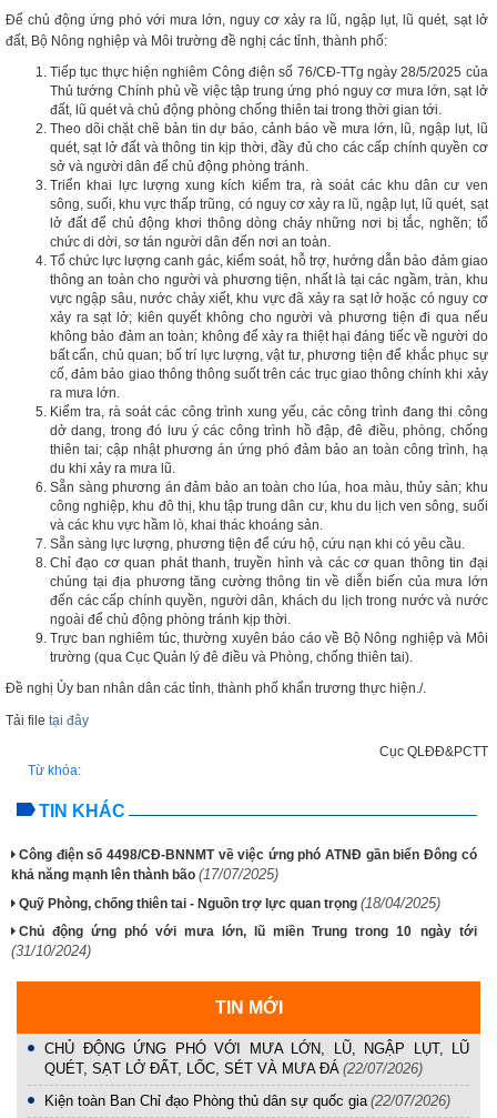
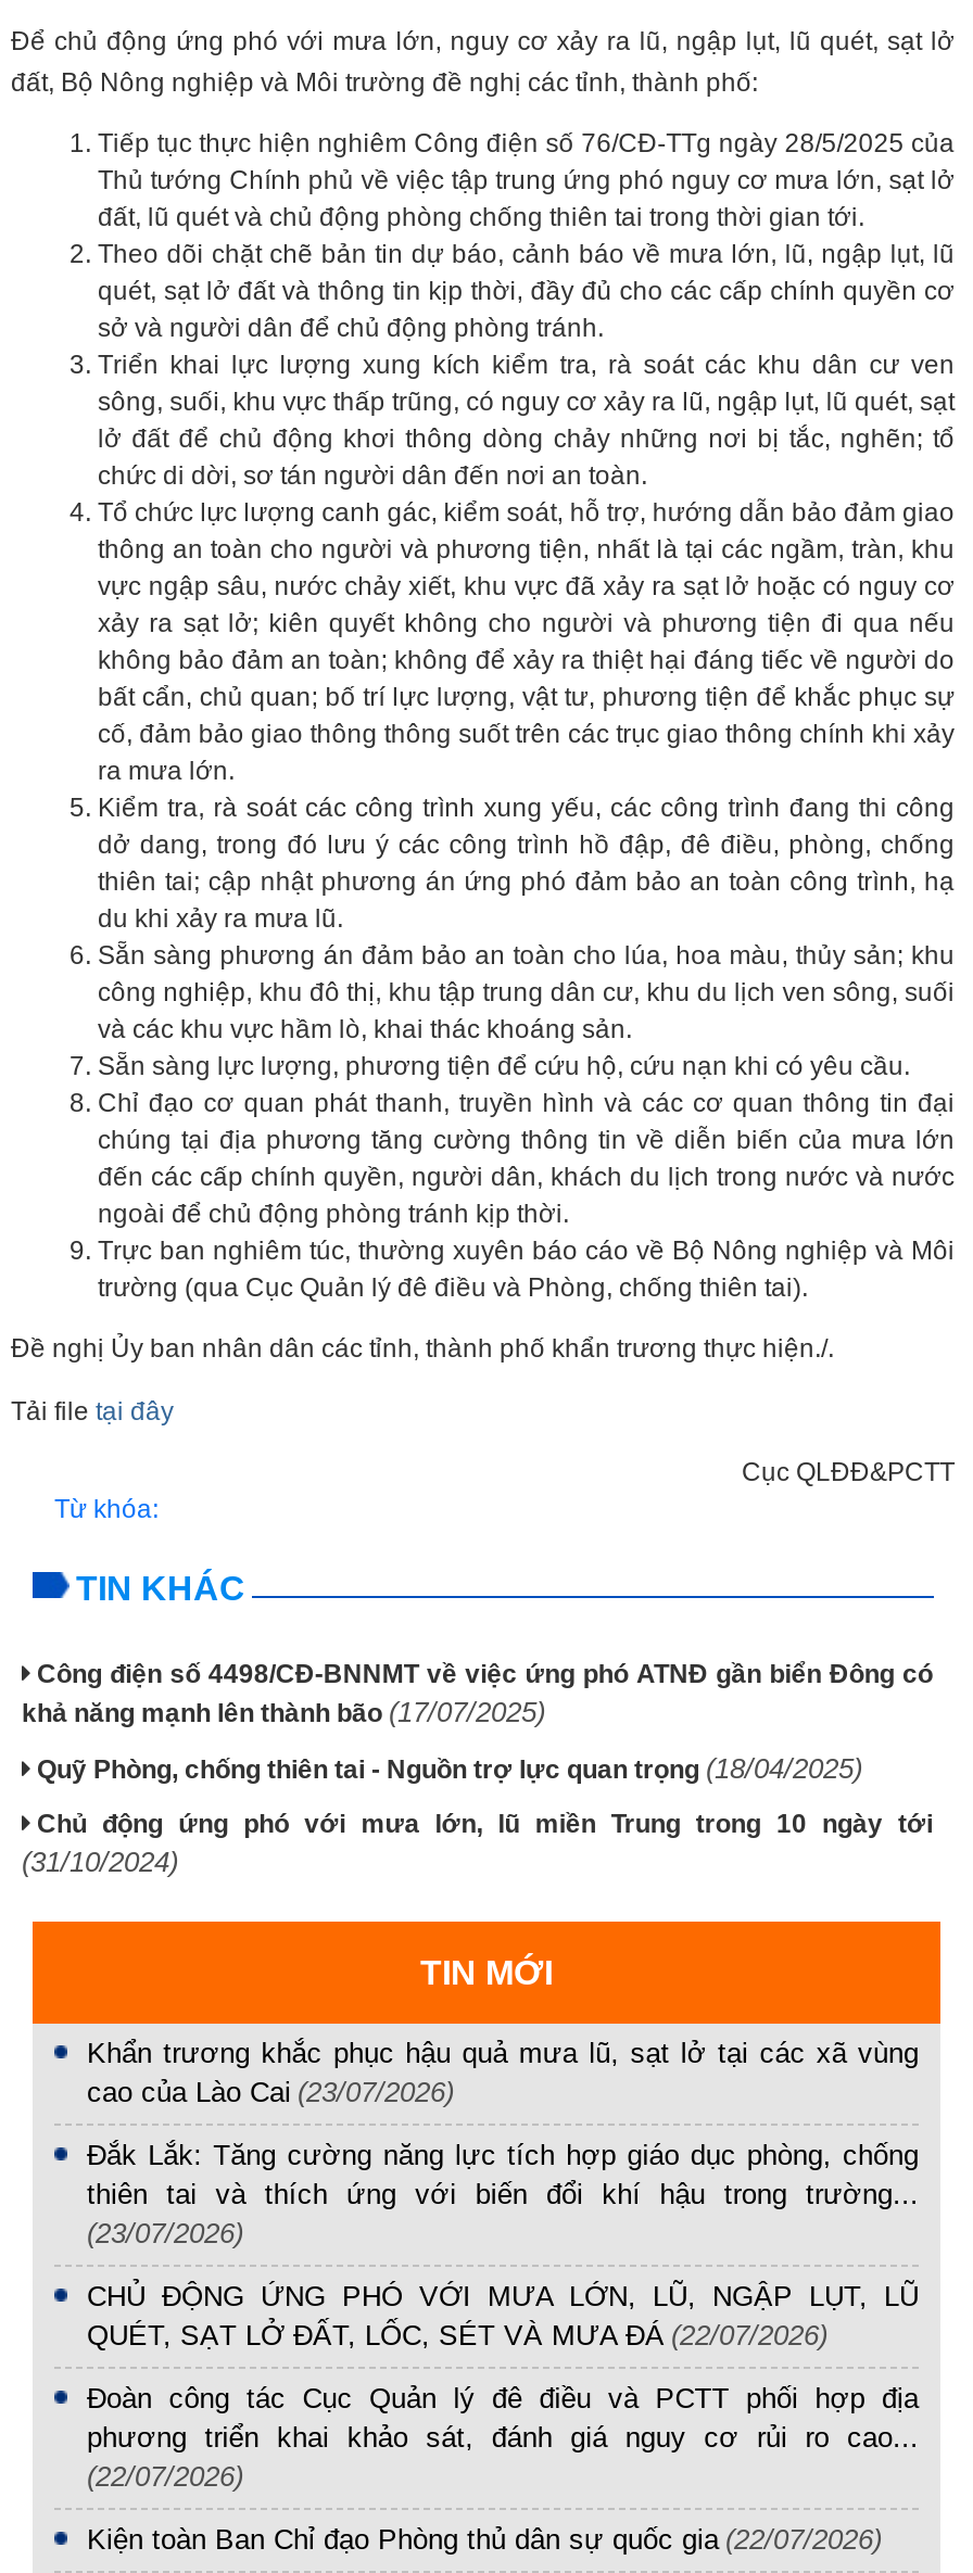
none -> [87,2037,919,2249] Khẩn trương khắc phục hậu quả mưa lũ, sạt lở tại các xã vùng | cao của Lào Cai (23/07/2026) | Đắk Lắk: Tăng cường năng lực tích hợp giáo dục phòng, chống | thiên tai và thích ứng với biến đổi khí hậu trong trường... | (23/07/2026)
none -> [87,2382,919,2493] Đoàn công tác Cục Quản lý đê điều và PCTT phối hợp địa | phương triển khai khảo sát, đánh giá nguy cơ rủi ro cao... | (22/07/2026)

